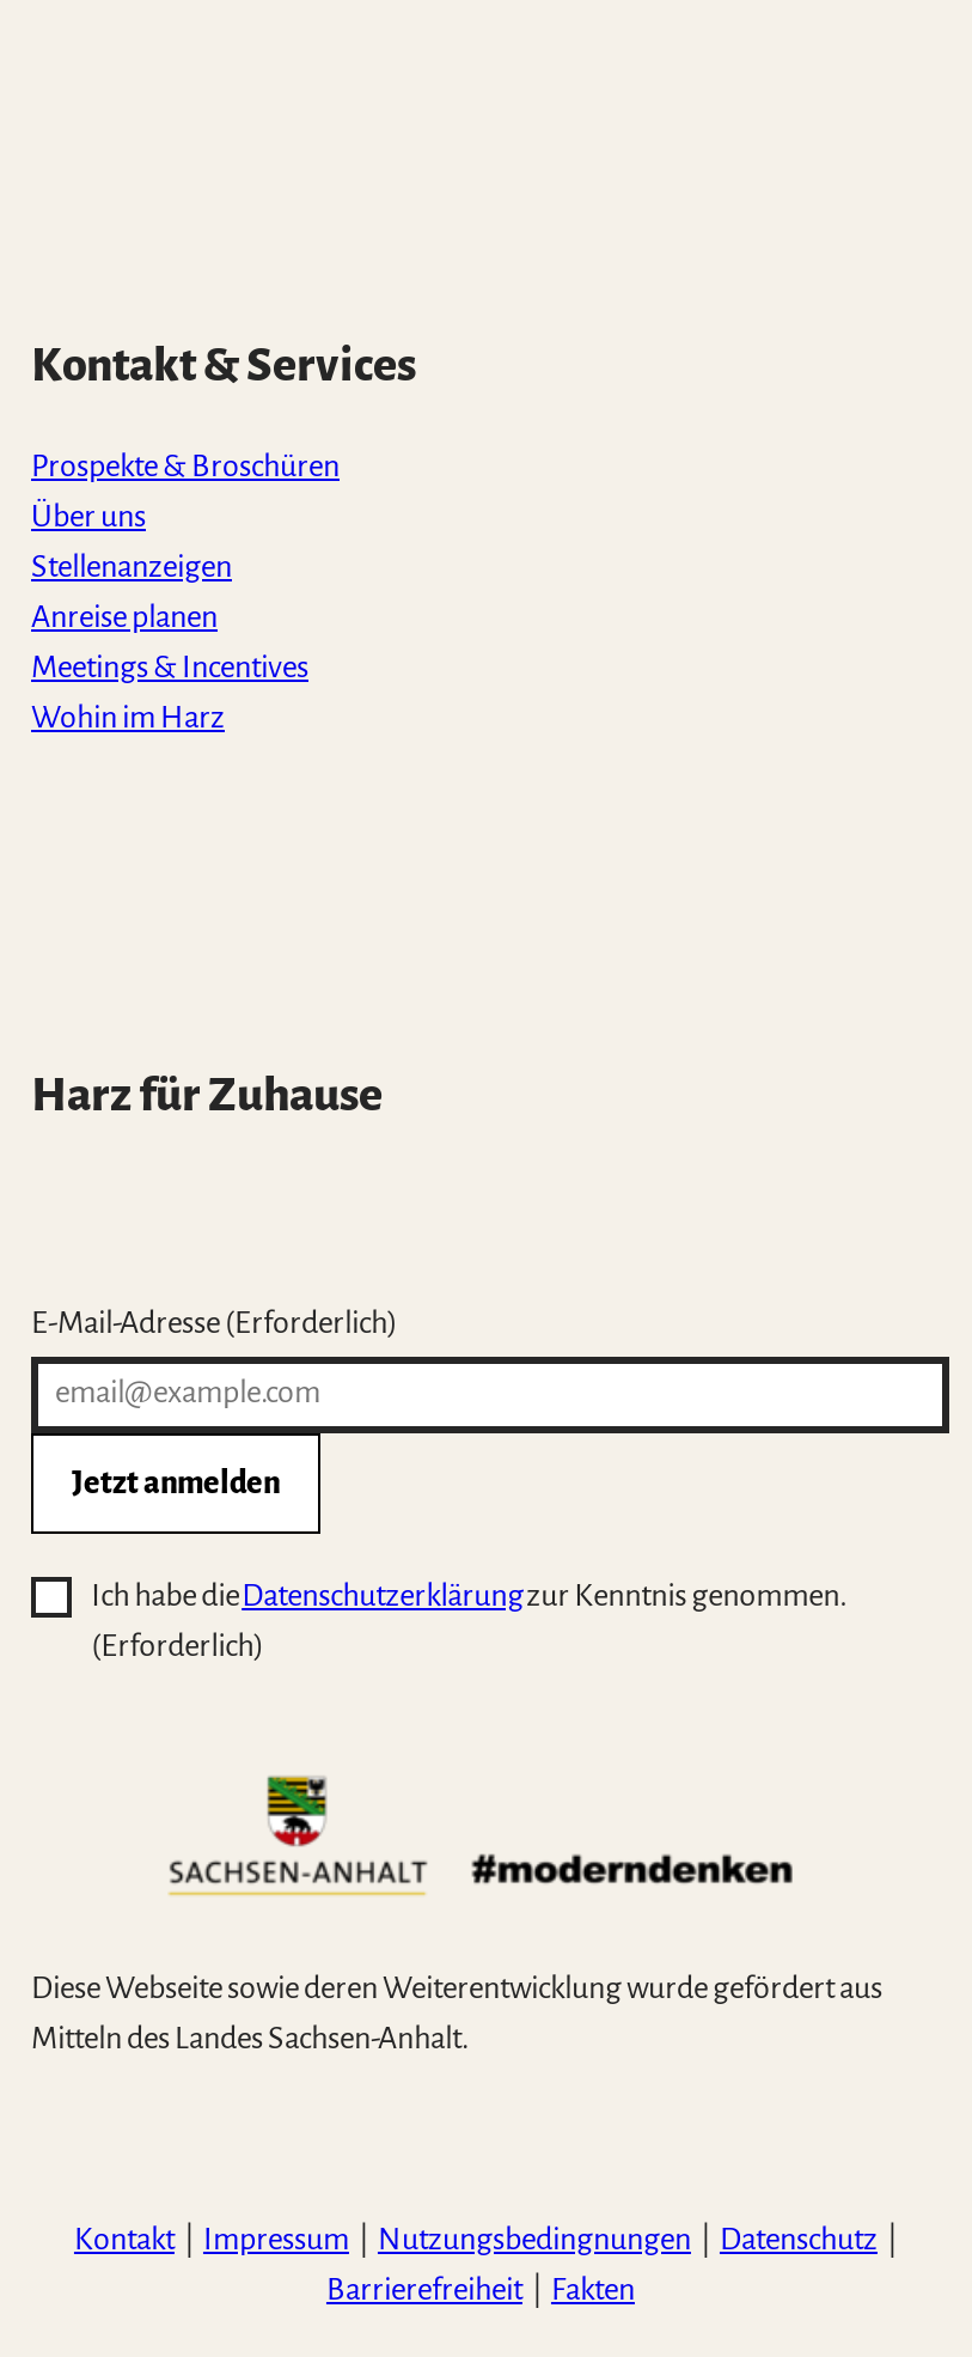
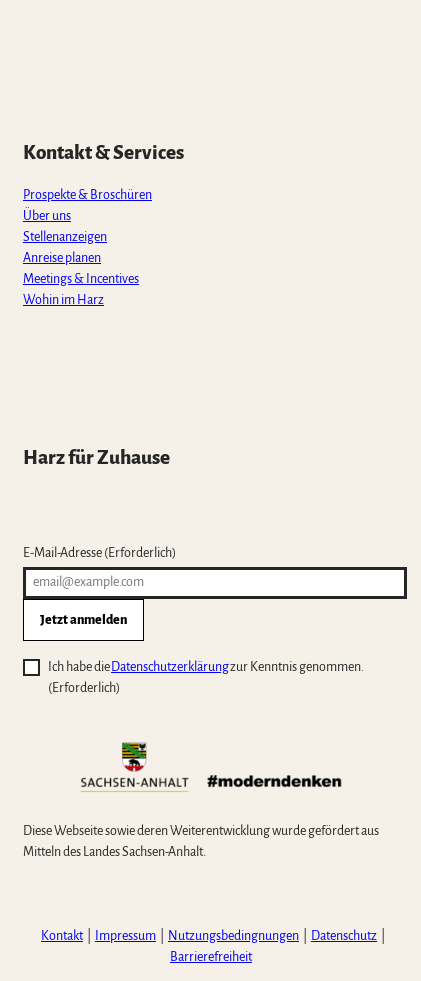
[551,2273,635,2306] Fakten -> none

